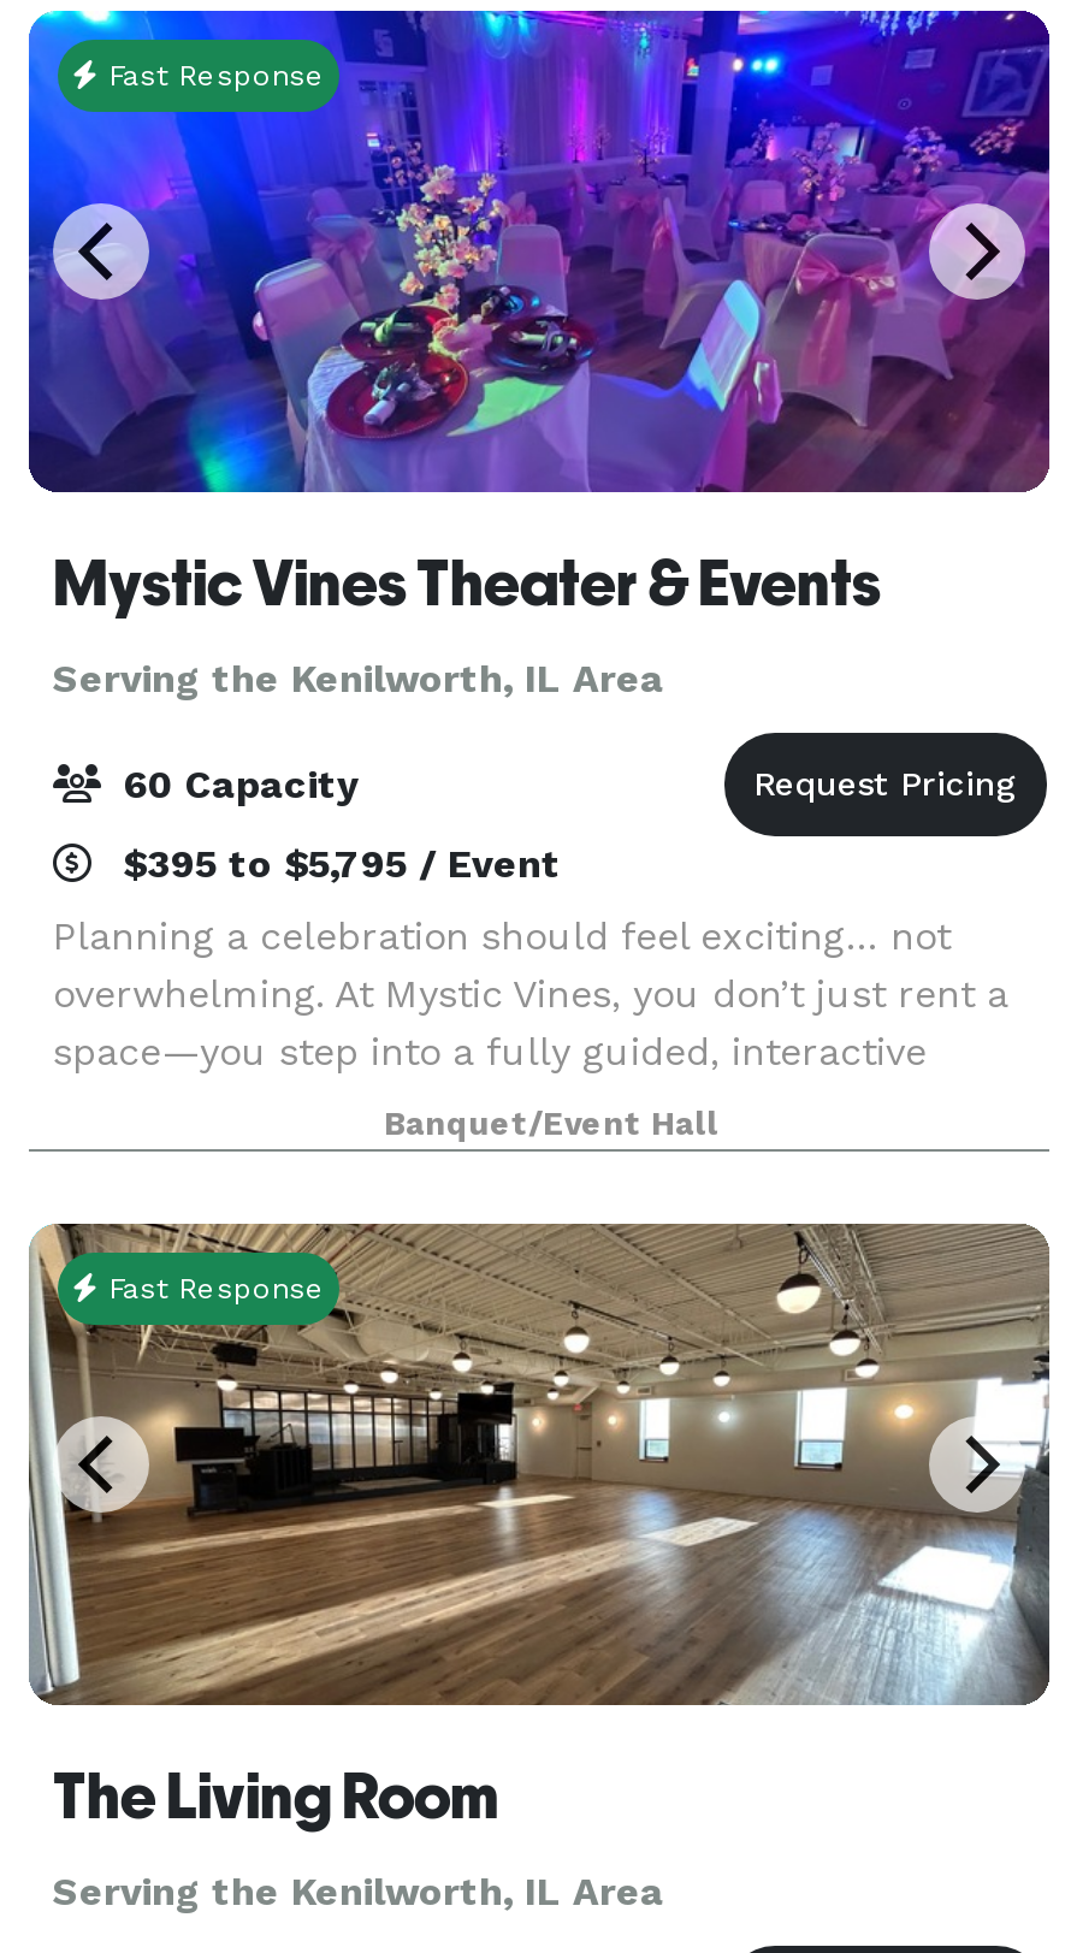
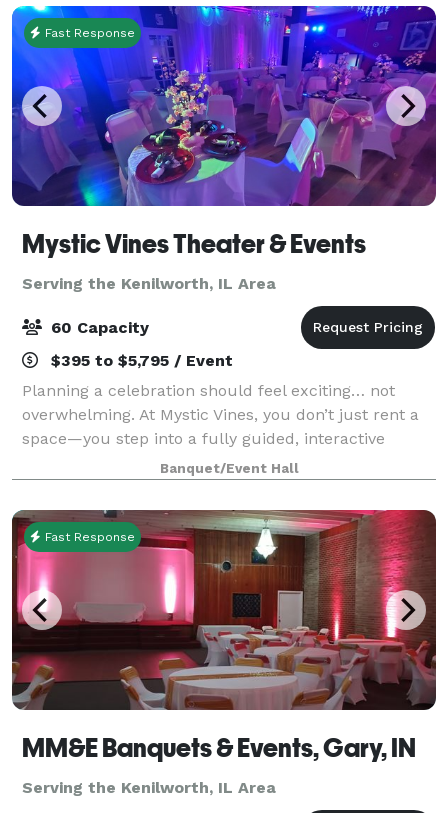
[26,1221,1049,1832] [image] | The Living Room -> [11,509,437,763] [image] | MM&E Banquets & Events, Gary, IN

